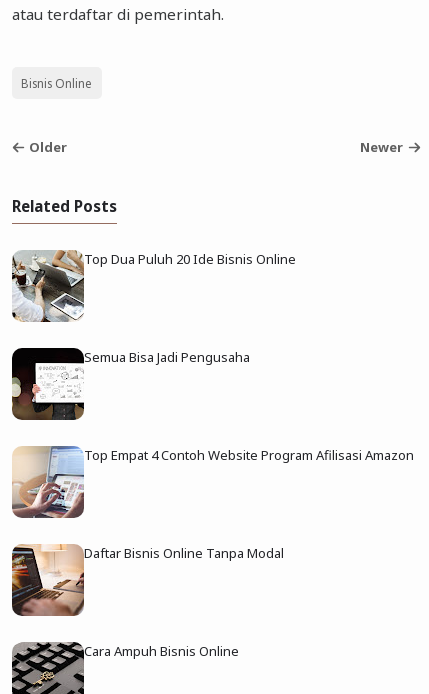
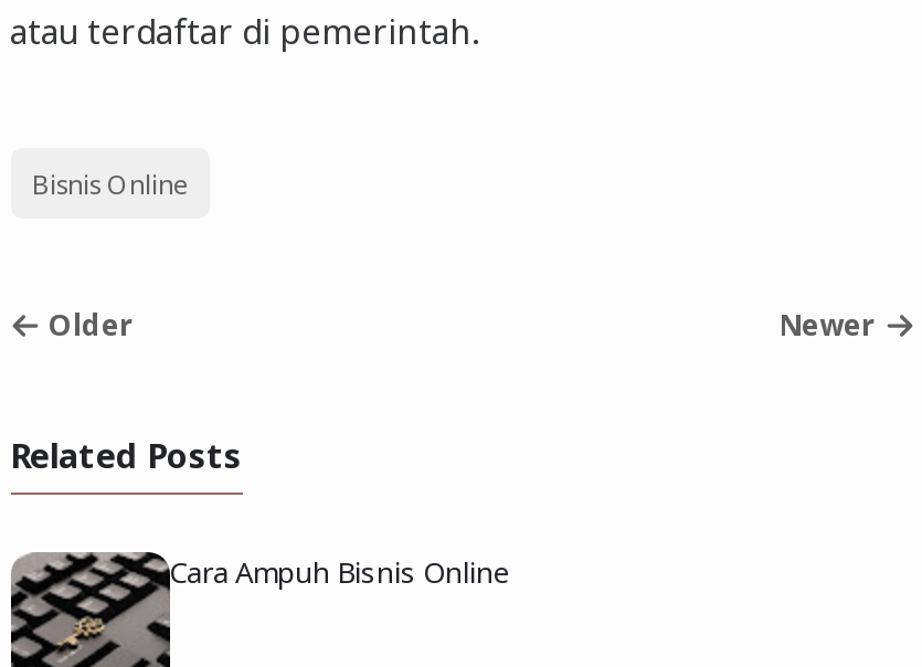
[12,249,295,323] [image] | Top Dua Puluh 20 Ide Bisnis Online -> none
[11,347,249,421] [image] | Semua Bisa Jadi Pengusaha -> none
[12,445,413,519] [image] | Top Empat 4 Contoh Website Program Afilisasi Amazon -> none
[11,536,283,616] [image] | Daftar Bisnis Online Tanpa Modal -> none

